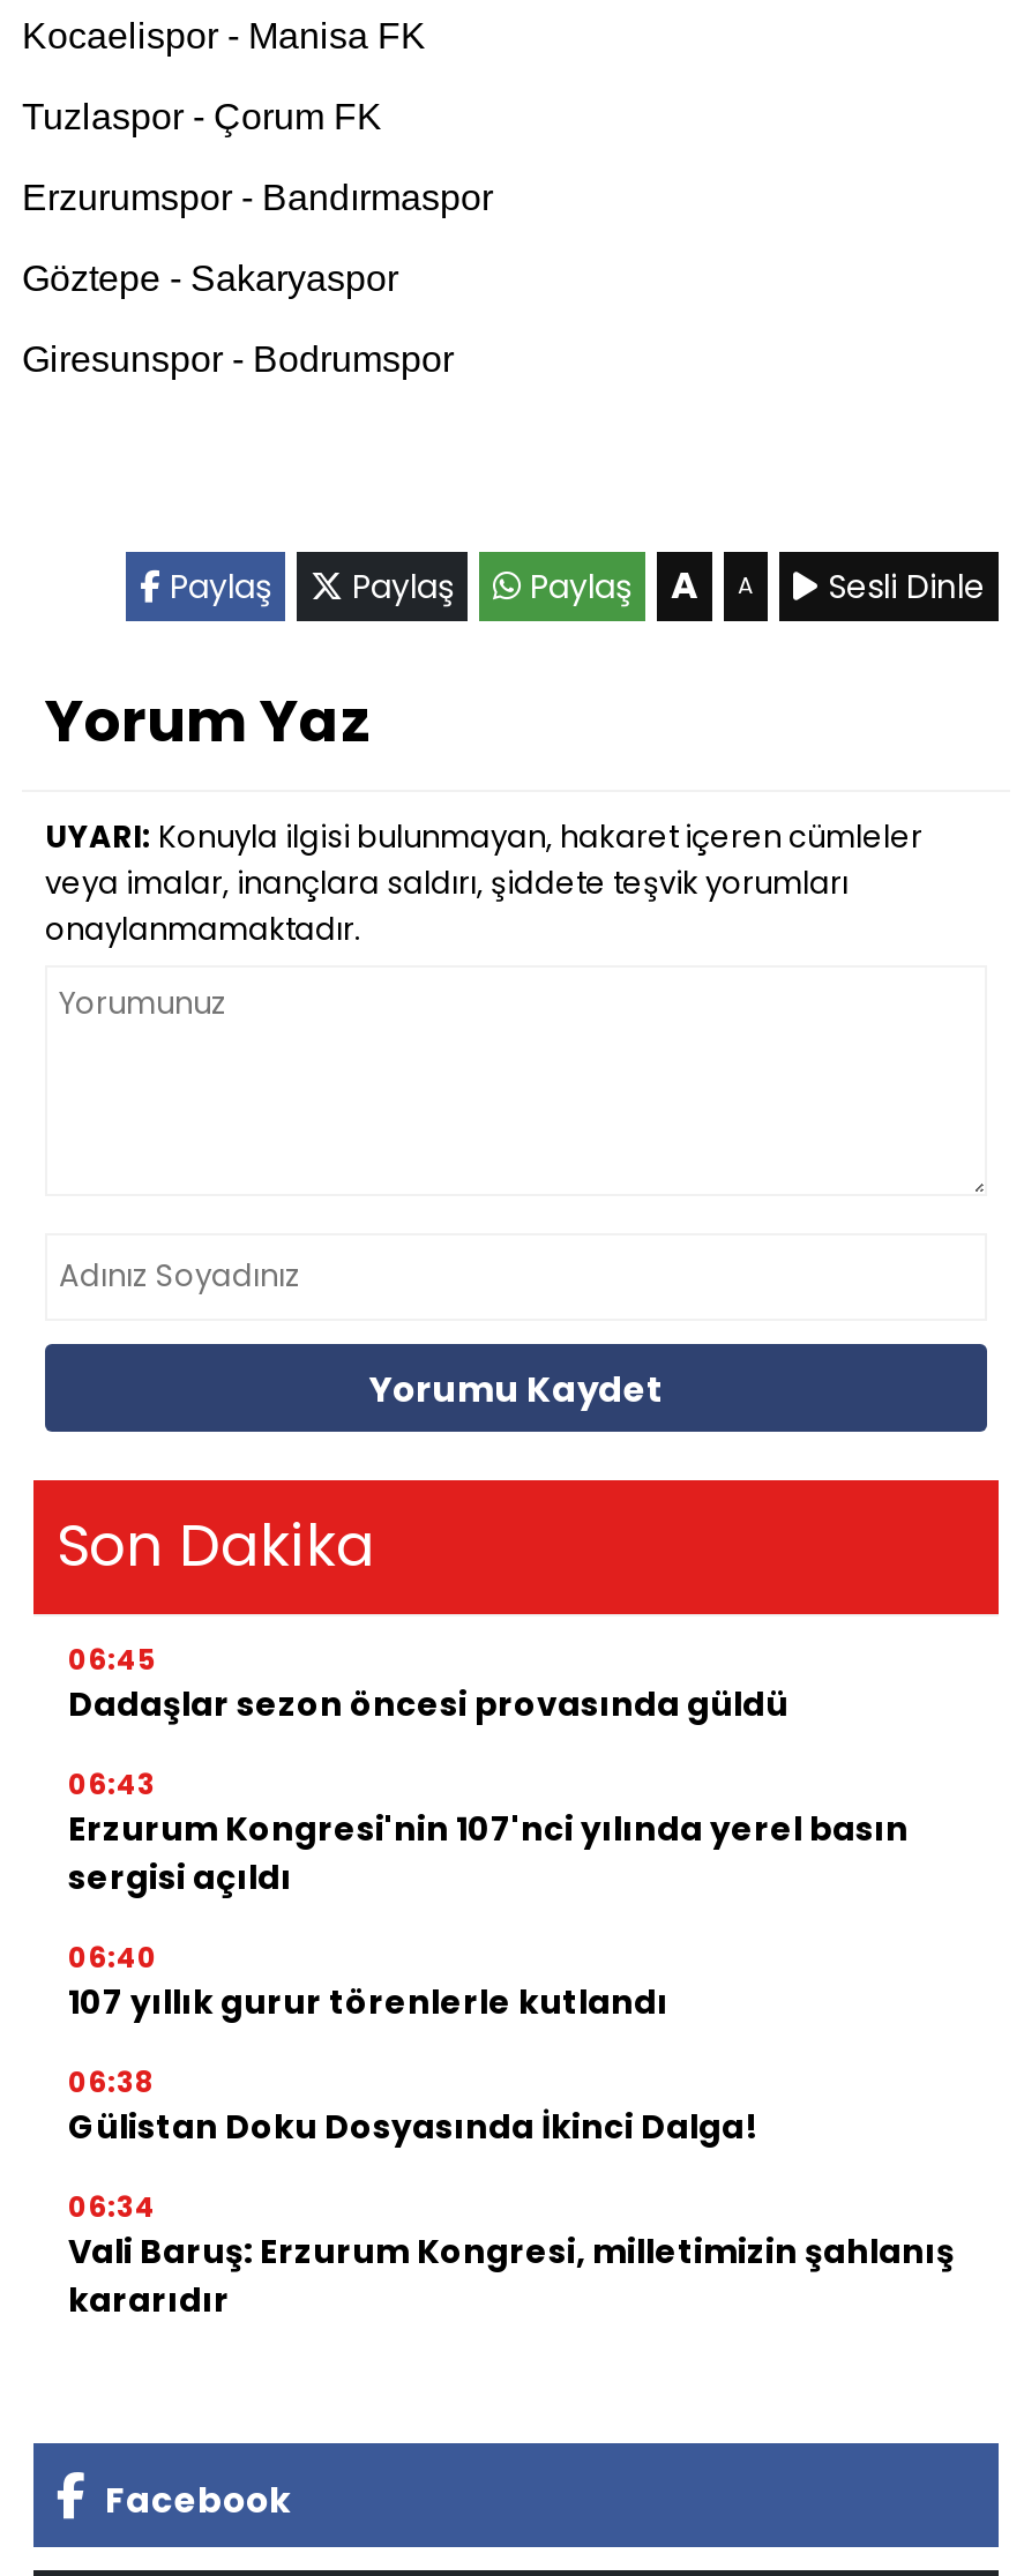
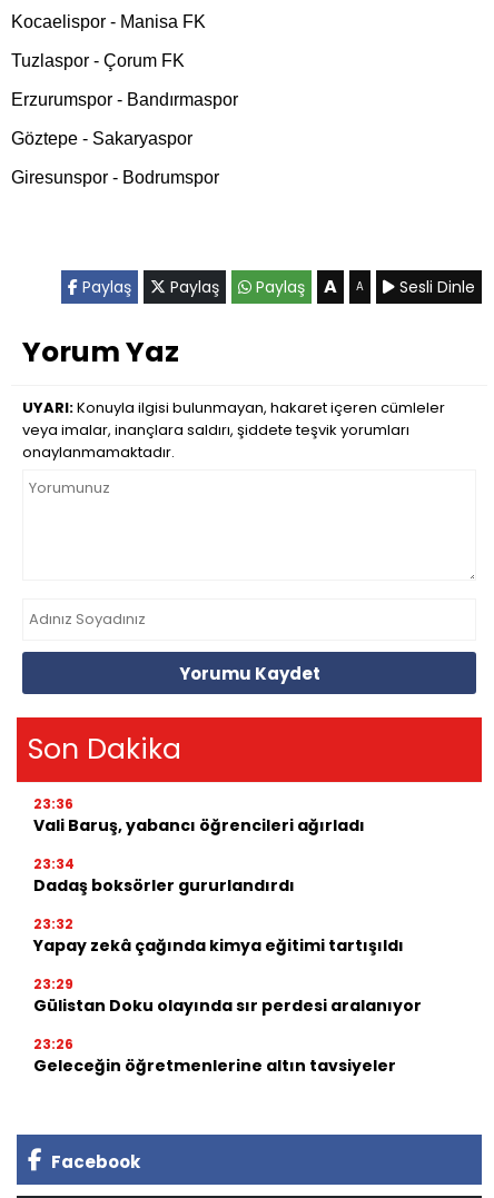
[68,1640,788,1728] 06:45 | Dadaşlar sezon öncesi provasında güldü -> [33,794,365,837] 23:36 | Vali Baruş, yabancı öğrencileri ağırladı
[68,1765,909,1901] 06:43 | Erzurum Kongresi'nin 107'nci yılında yerel basın | sergisi açıldı -> [33,855,295,897] 23:34 | Dadaş boksörler gururlandırdı
[68,1938,668,2026] 06:40 | 107 yıllık gurur törenlerle kutlandı -> [33,915,404,957] 23:32 | Yapay zekâ çağında kimya eğitimi tartışıldı
[68,2063,758,2150] 06:38 | Gülistan Doku Dosyasında İkinci Dalga! -> [33,975,422,1017] 23:29 | Gülistan Doku olayında sır perdesi aralanıyor
[68,2187,955,2324] 06:34 | Vali Baruş: Erzurum Kongresi, milletimizin şahlanış | kararıdır -> [33,1035,396,1077] 23:26 | Geleceğin öğretmenlerine altın tavsiyeler

